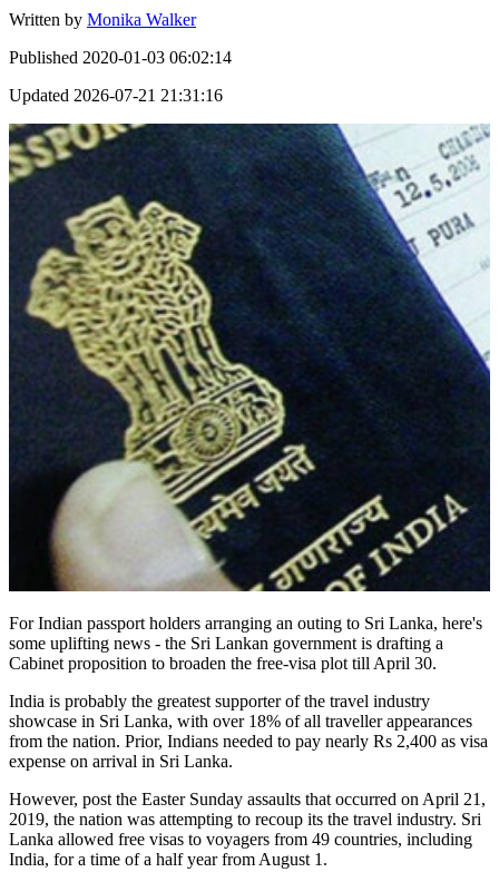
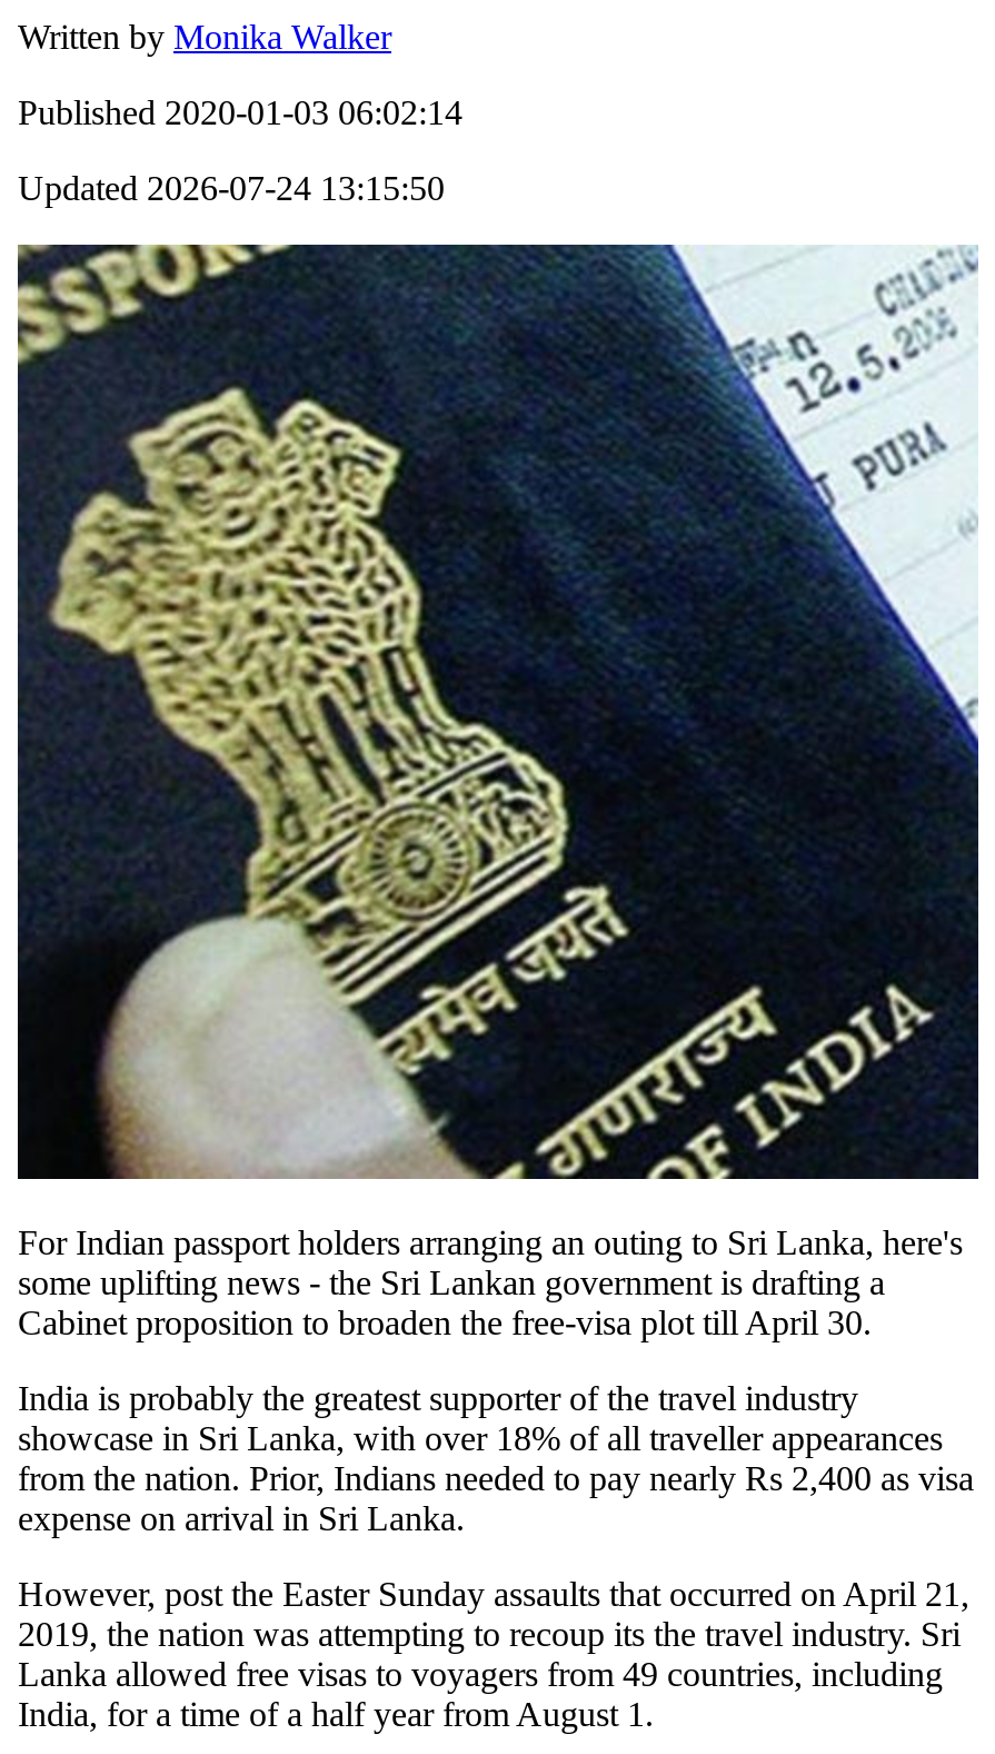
[9,85,223,104] Updated 2026-07-21 21:31:16 -> [18,168,445,206] Updated 2026-07-24 13:15:50

